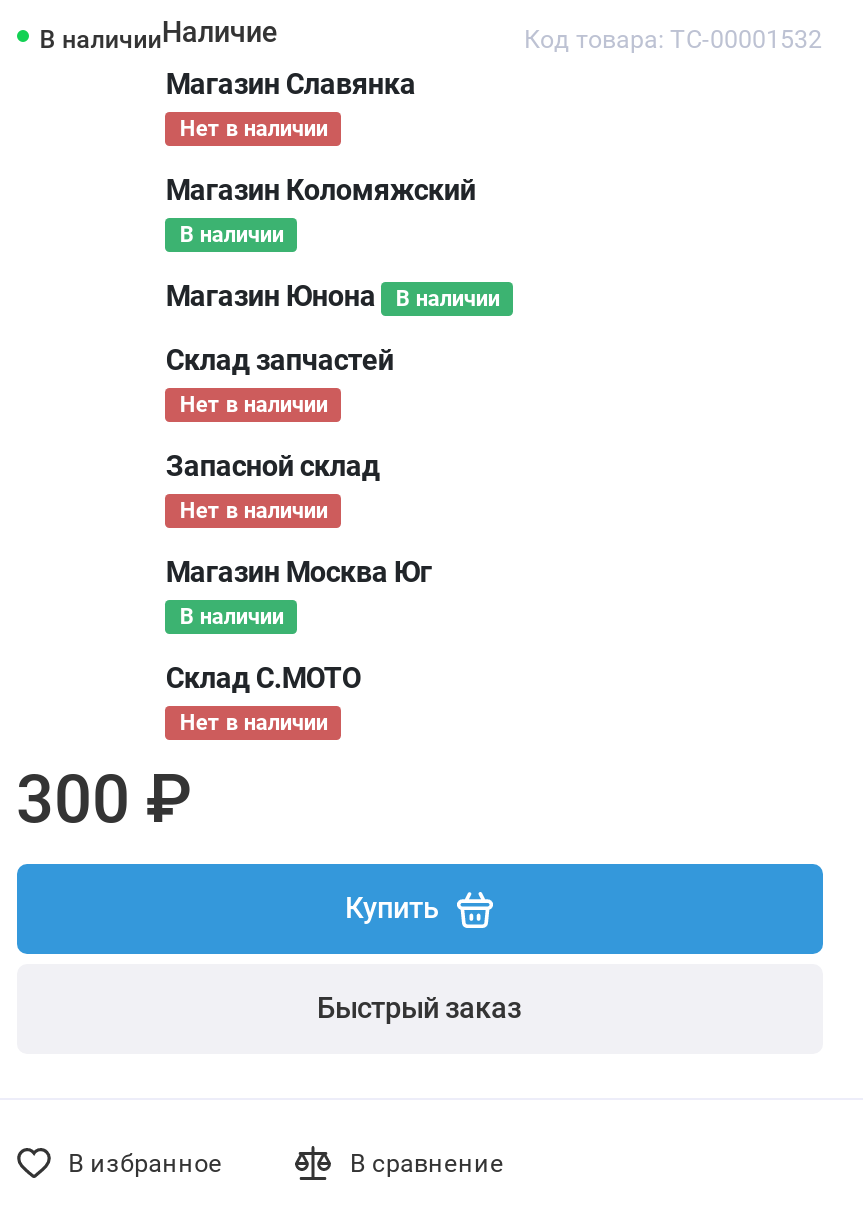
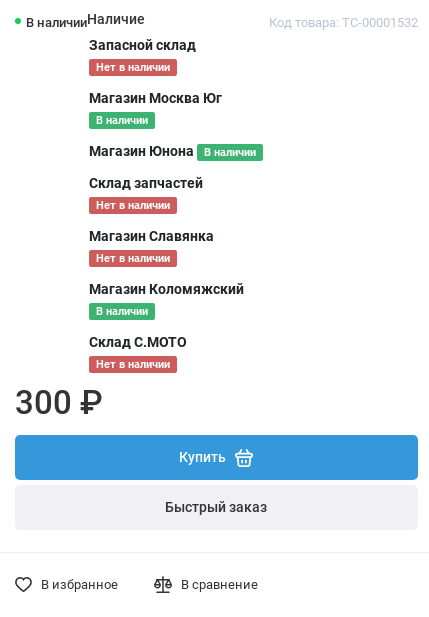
moved [166,67,416,101] -> [89,228,214,245]: Магазин Славянка
moved [166,173,476,207] -> [89,281,244,298]: Магазин Коломяжский
moved [166,449,380,483] -> [89,37,196,54]: Запасной склад
moved [166,555,432,589] -> [89,90,222,107]: Магазин Москва Юг

